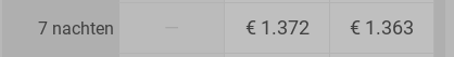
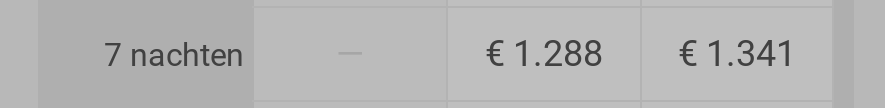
[245,16,309,39] € 1.372 -> [485,32,603,74] € 1.288
[350,16,414,39] € 1.363 -> [678,32,796,74] € 1.341

